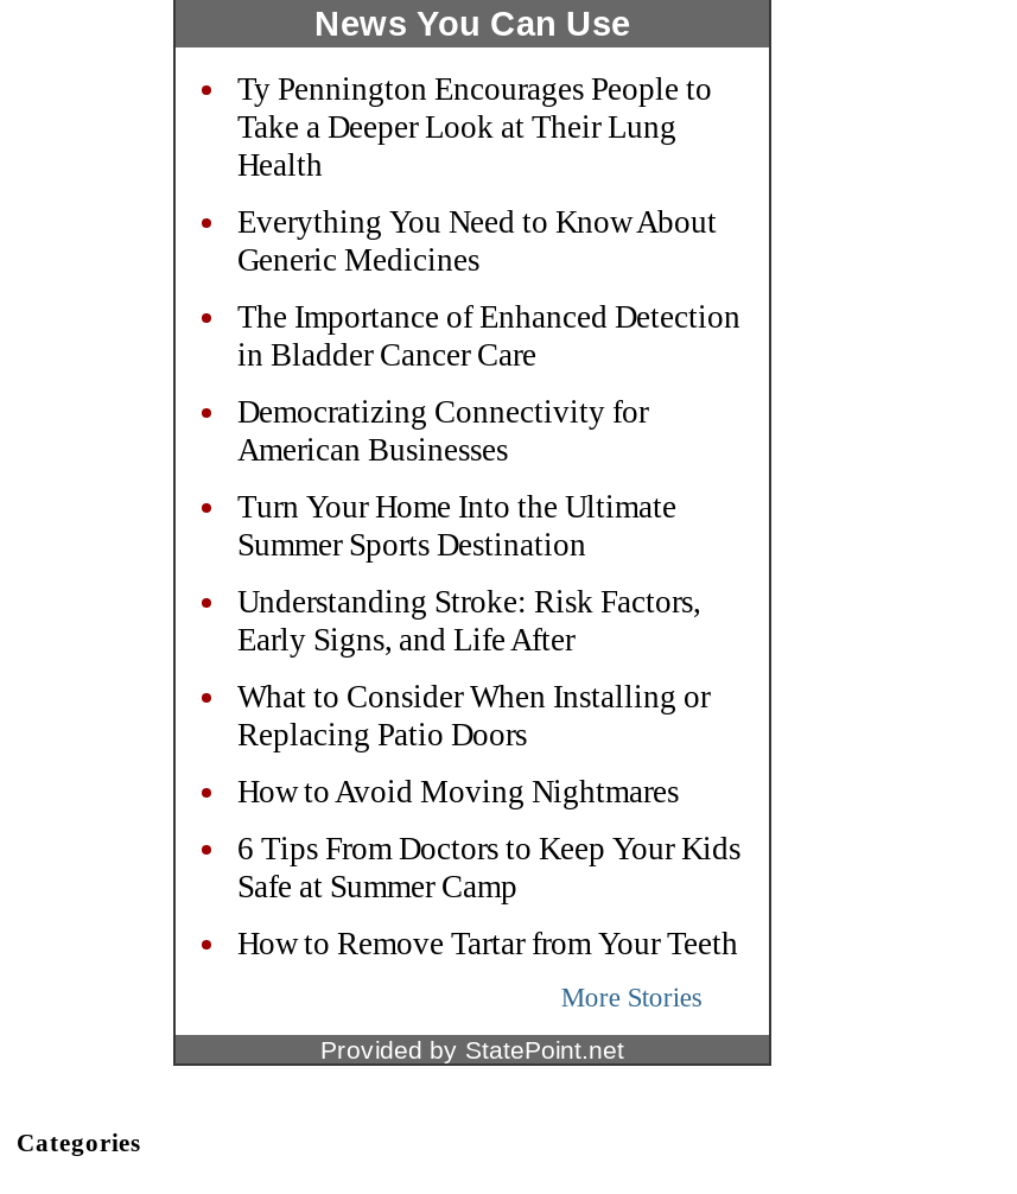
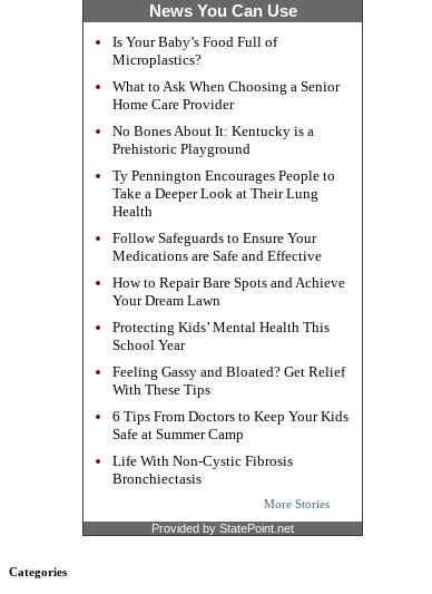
none -> [112,34,340,157] Is Your Baby’s Food Full of | Microplastics? | What to Ask When Choosing a Senior | Home Care Provider | No Bones About It: Kentucky is a | Prehistoric Playground
moved [237,72,712,183] -> [112,167,335,220]: Ty Pennington Encourages People to | Take a Deeper Look at Their Lung | Health
[237,205,740,810] Everything You Need to Know About | Generic Medicines | The Importance of Enhanced Detection | in Bladder Cancer Care | Democratizing Connectivity for | American Businesses | Turn Your Home Into the Ultimate | Summer Sports Destination | Understanding Stroke: Risk Factors, | Early Signs, and Life After | What to Consider When Installing or | Replacing Patio Doors | How to Avoid Moving Nightmares -> [112,230,345,398] Follow Safeguards to Ensure Your | Medications are Safe and Effective | How to Repair Bare Spots and Achieve | Your Dream Lawn | Protecting Kids’ Mental Health This | School Year | Feeling Gassy and Bloated? Get Relief | With These Tips
[237,926,738,962] How to Remove Tartar from Your Teeth -> [112,453,293,487] Life With Non-Cystic Fibrosis | Bronchiectasis

